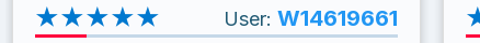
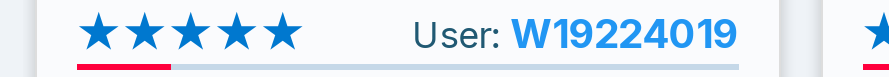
[223,5,397,31] User: W14619661 -> [412,9,738,57] User: W19224019

